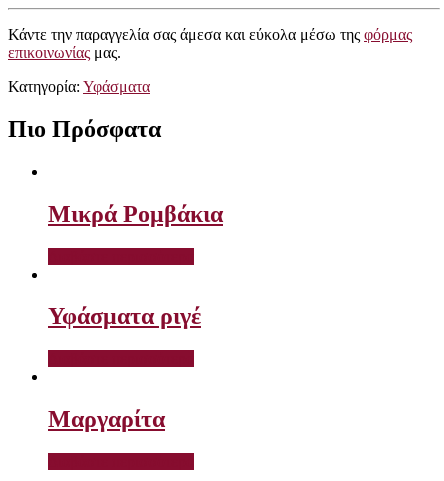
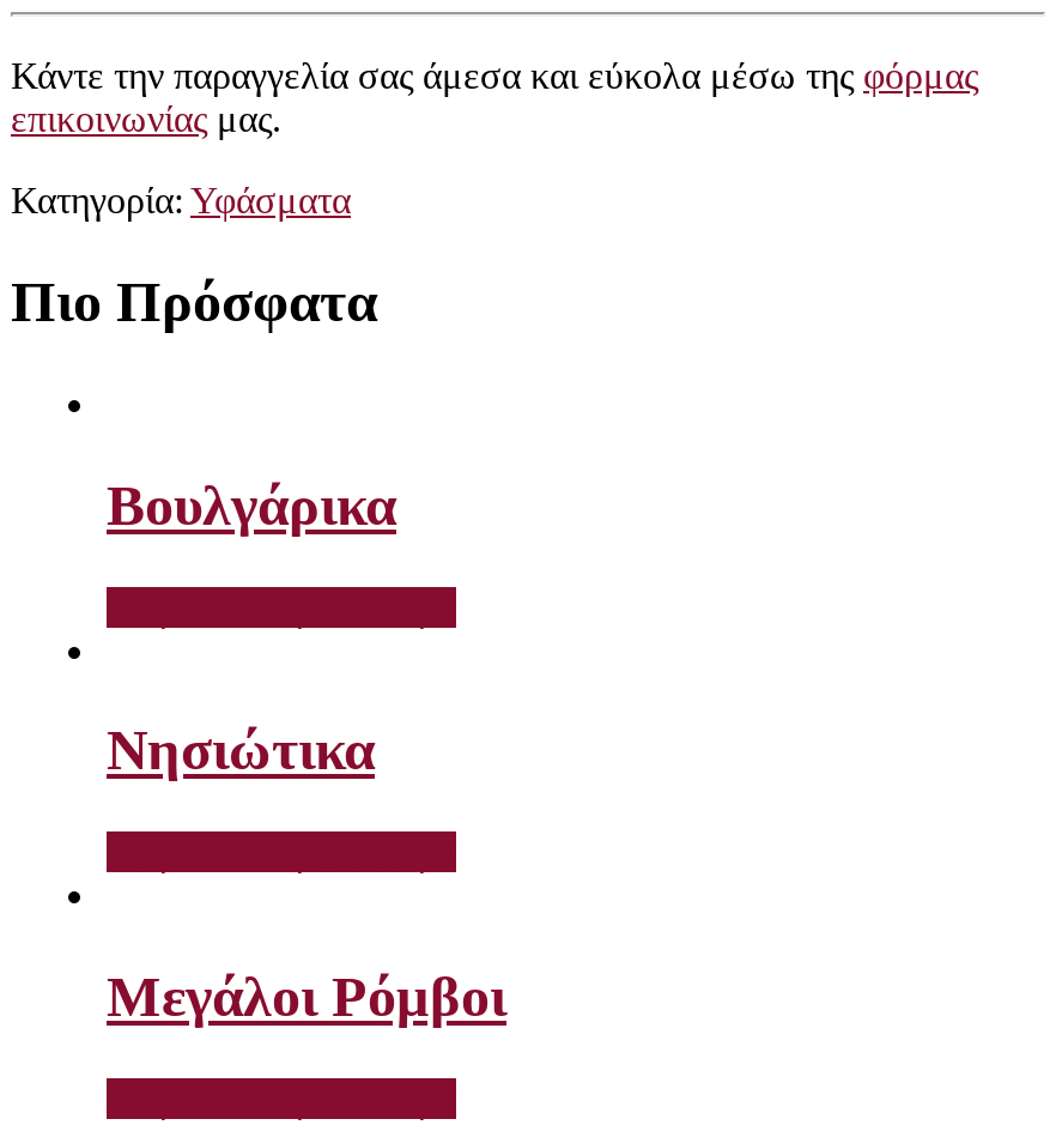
[48,201,223,227] Μικρά Ρομβάκια -> [107,473,396,536] Βουλγάρικα
[48,303,201,329] Υφάσματα ριγέ -> [107,720,375,782] Νησιώτικα
[48,406,165,432] Μαργαρίτα -> [107,966,506,1028] Μεγάλοι Ρόμβοι

